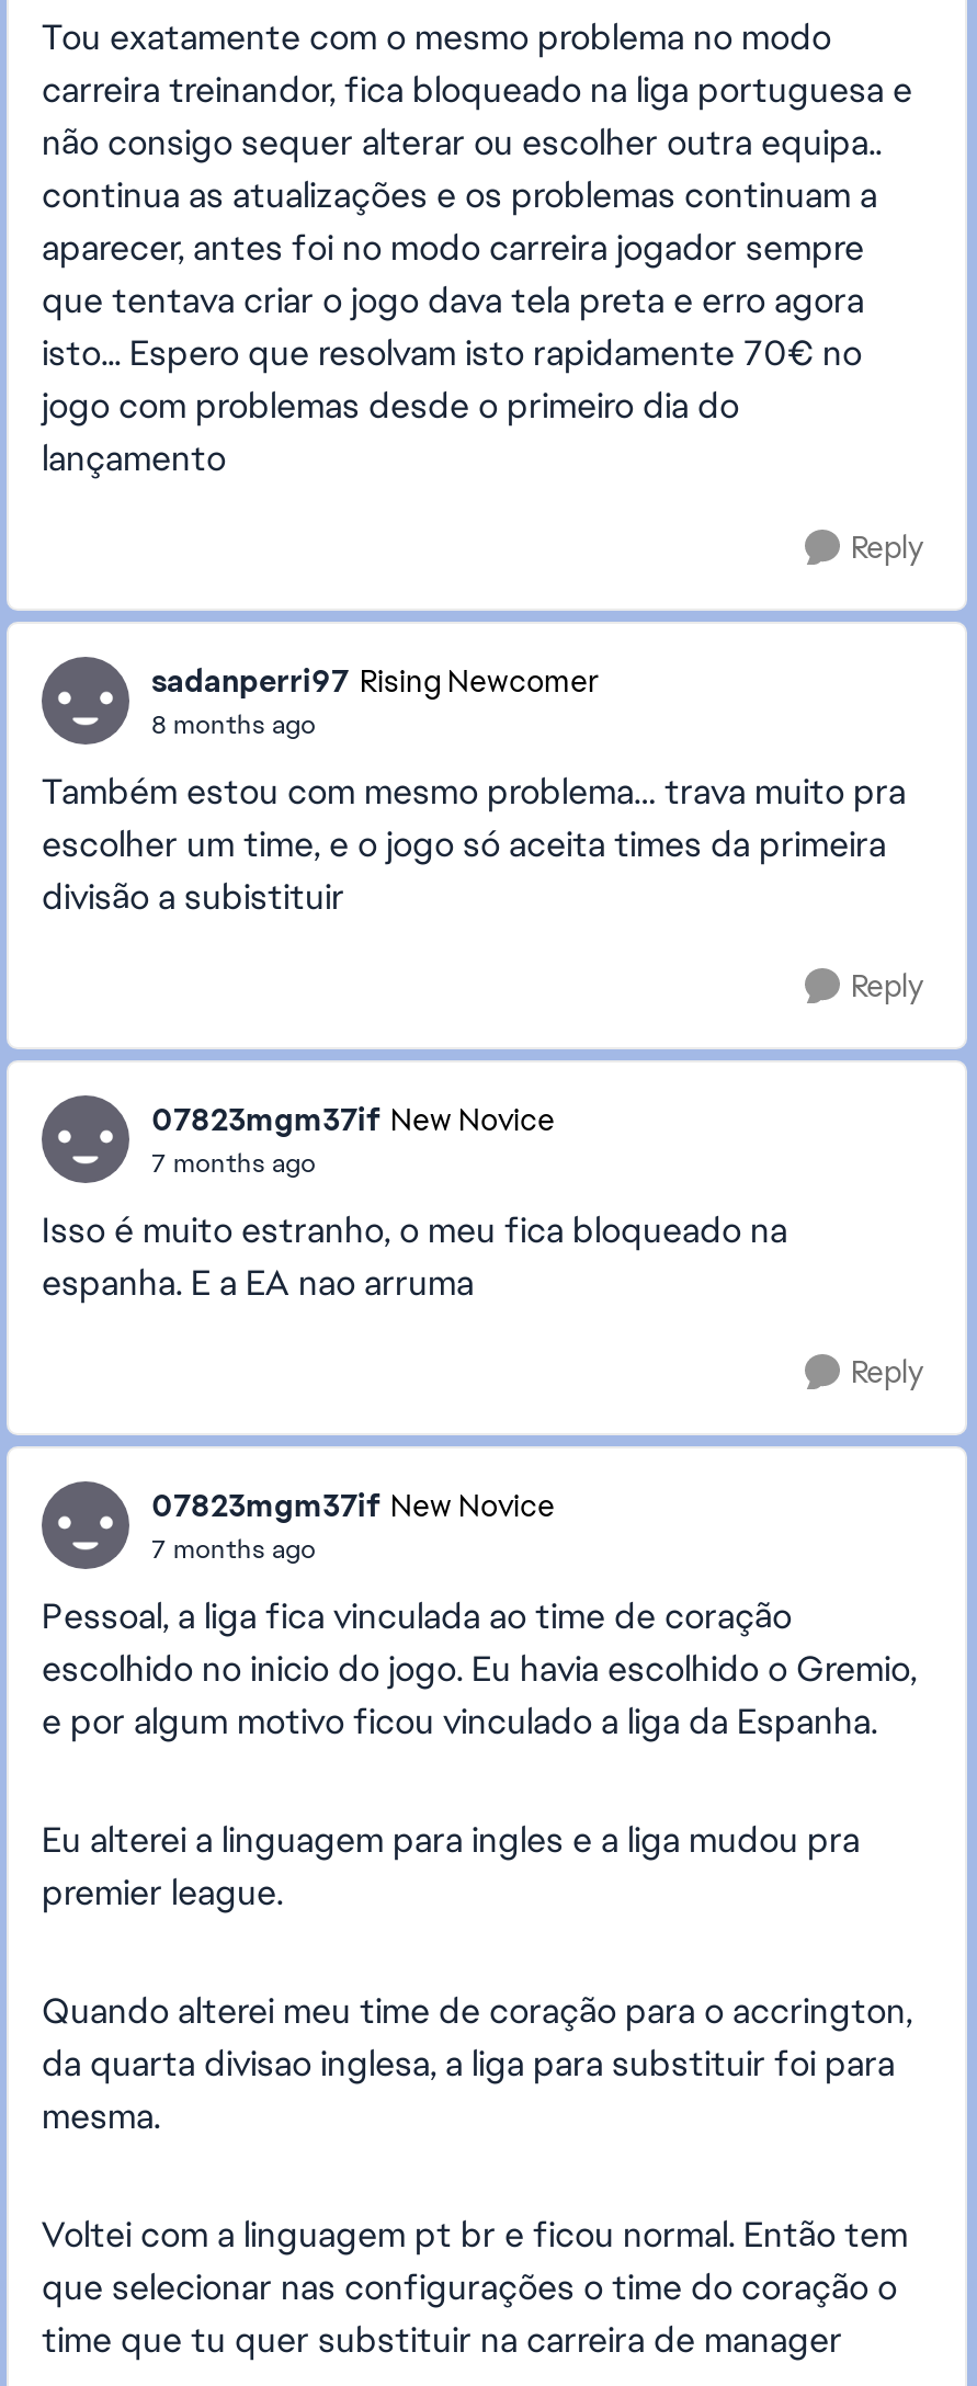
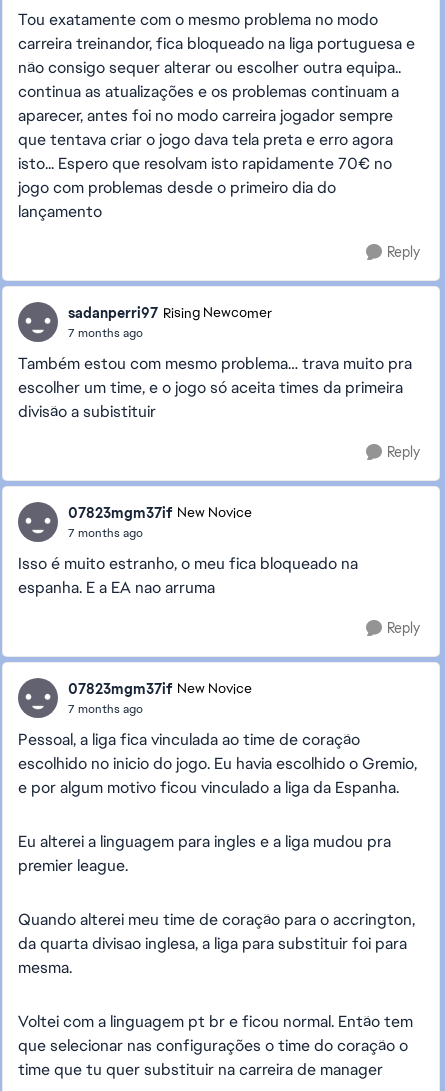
[151,706,316,741] 8 months ago -> [68,324,143,340] 7 months ago

